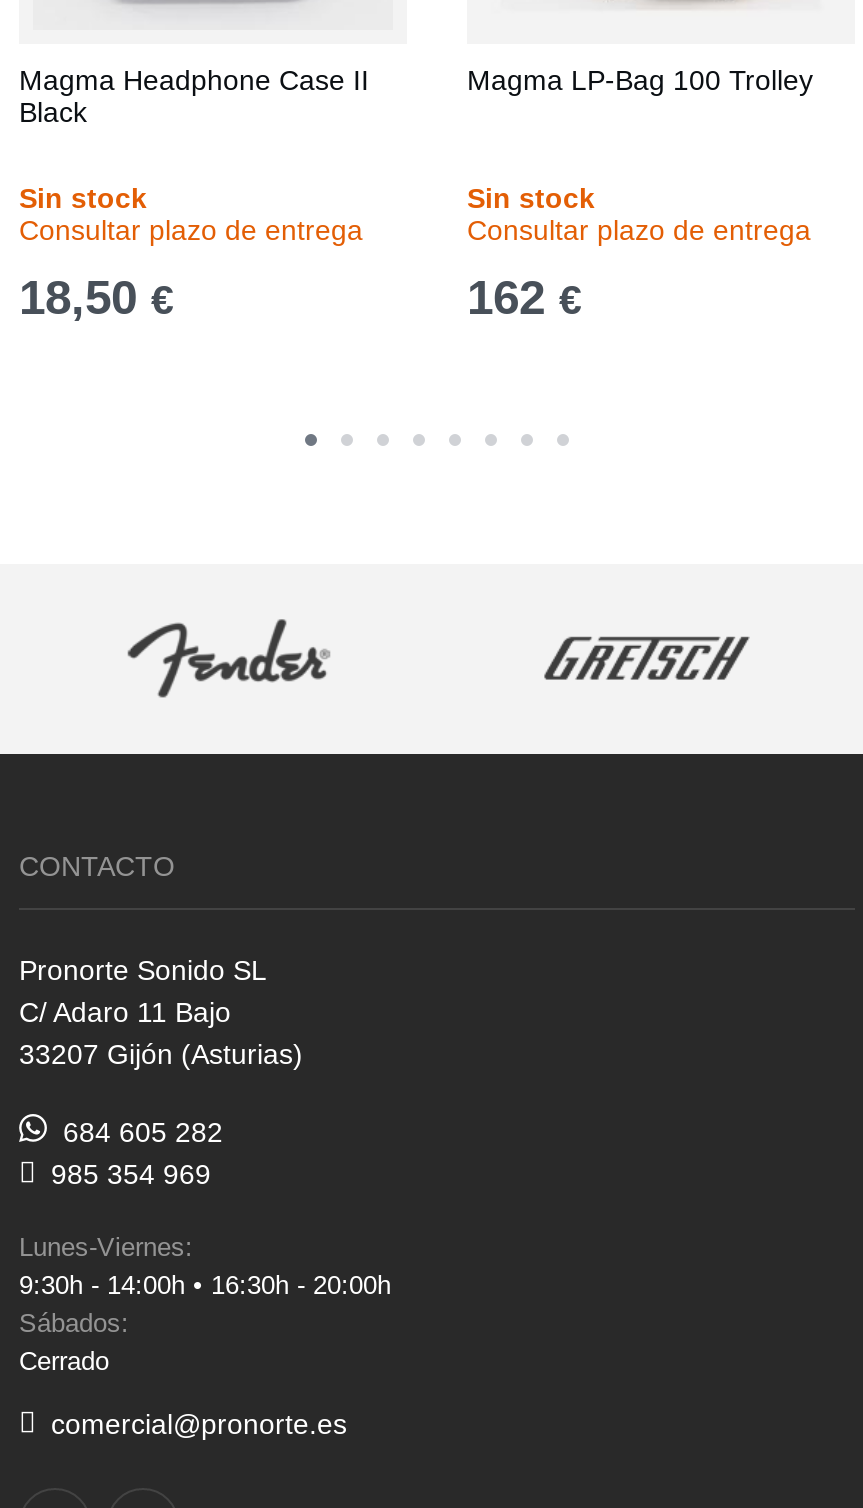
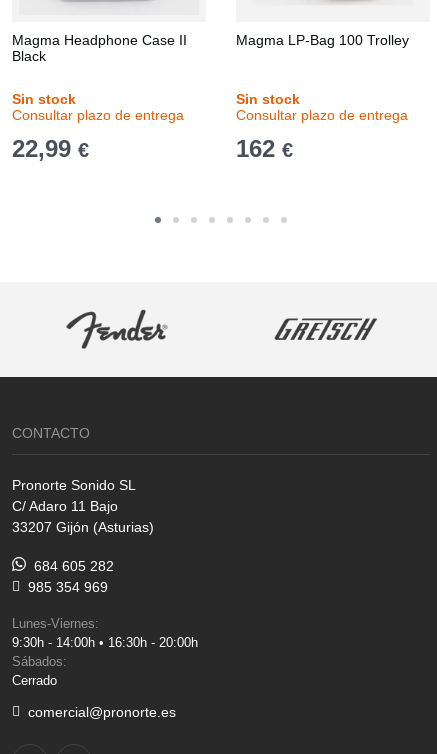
[19,270,173,324] 18,50 € -> [12,135,89,162] 22,99 €

